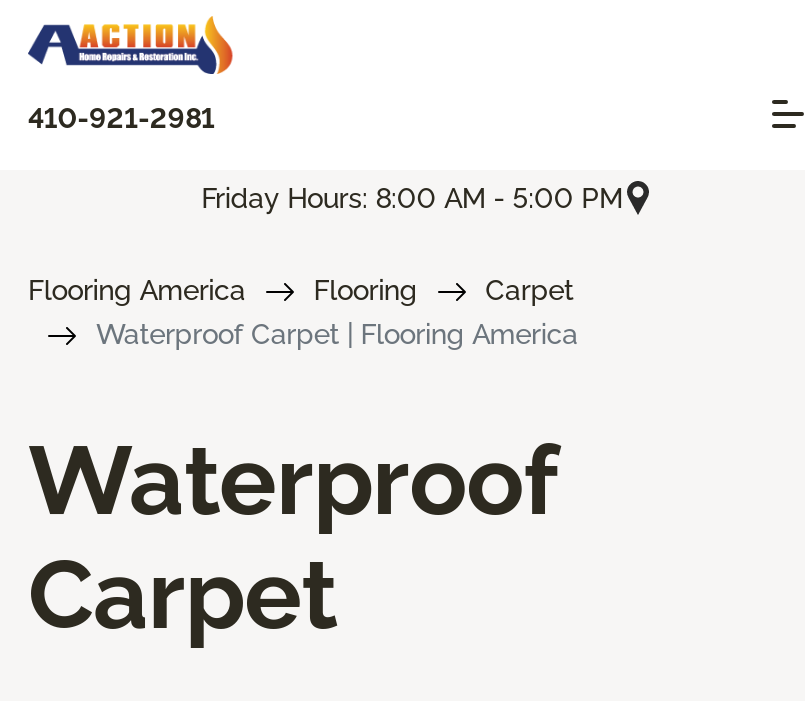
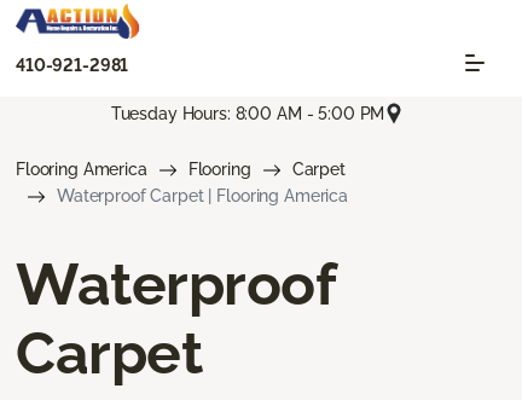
[201,181,623,213] Friday Hours: 8:00 AM - 5:00 PM -> [111,104,385,123] Tuesday Hours: 8:00 AM - 5:00 PM

